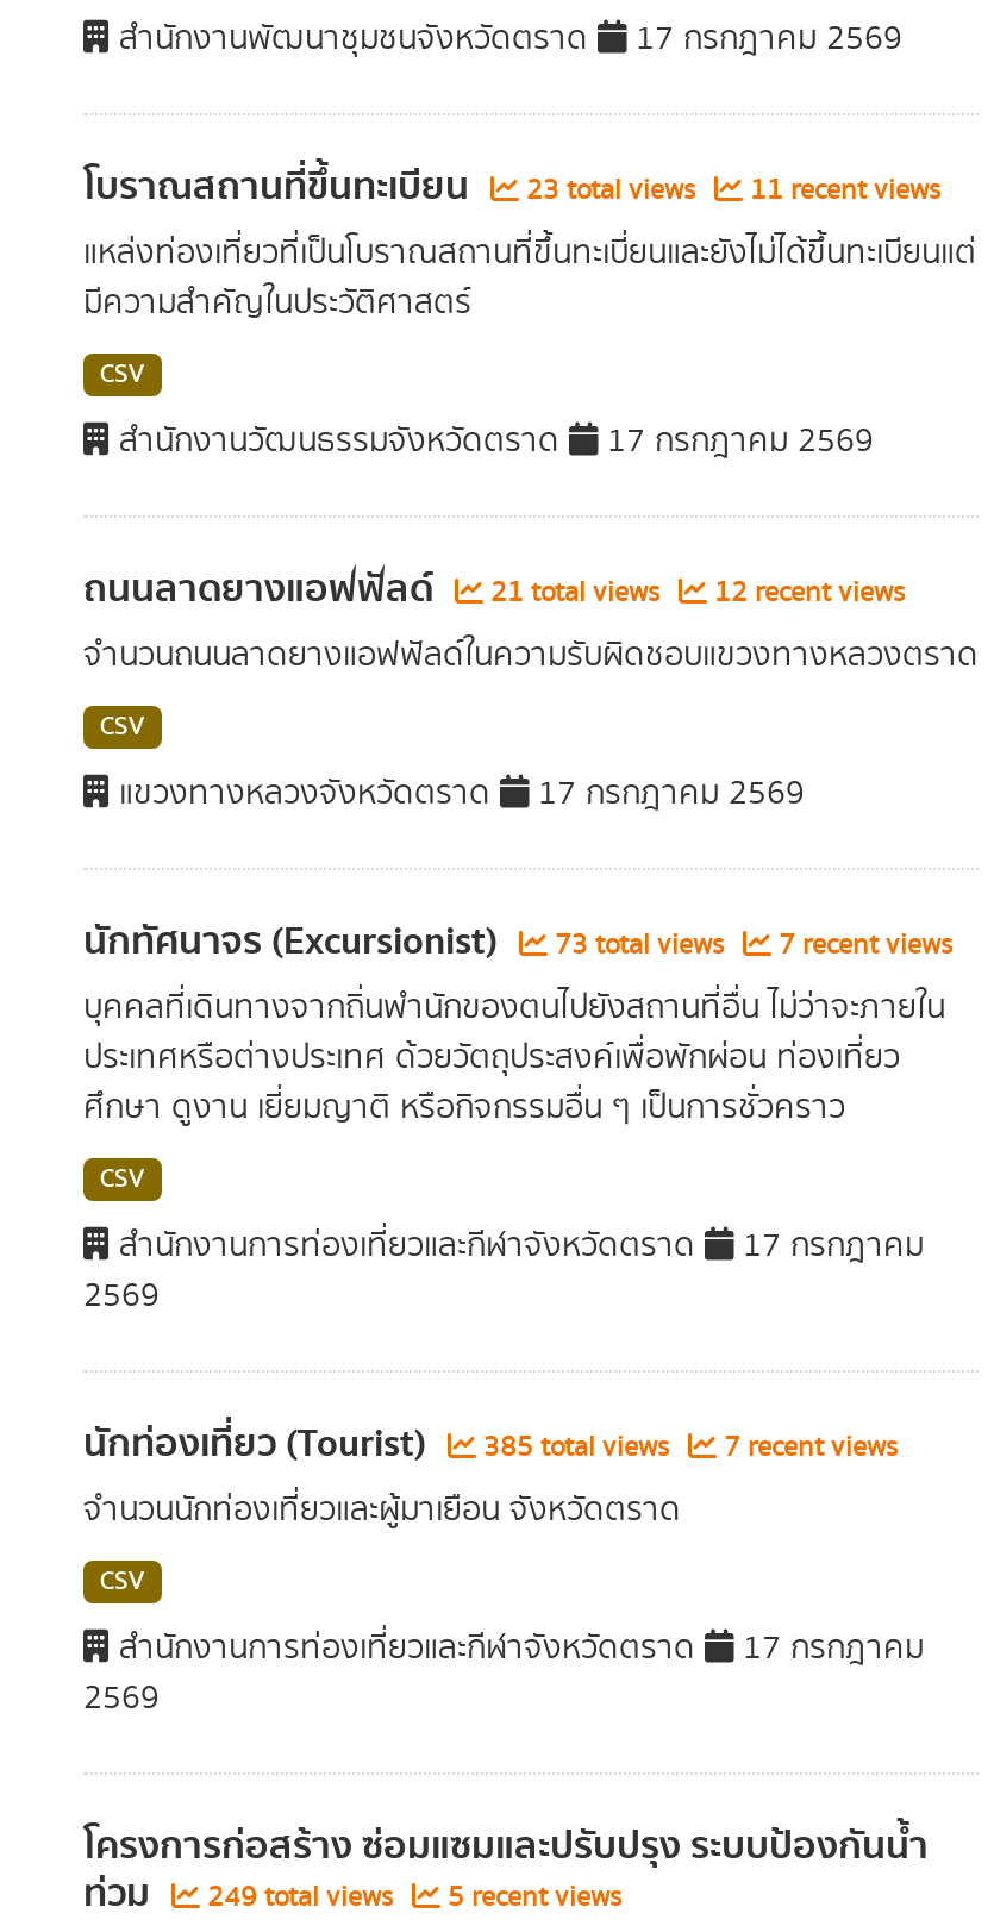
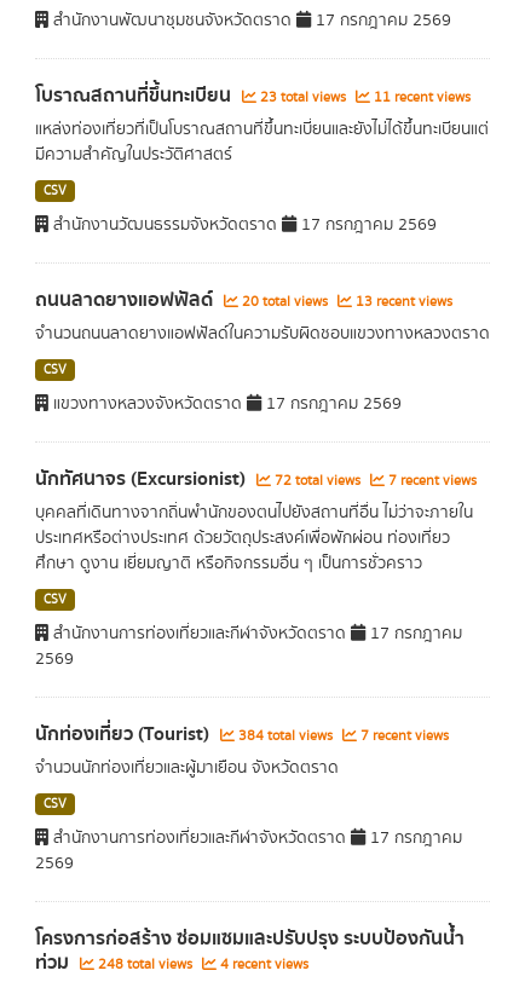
[483,573,667,613] 21 total views -> [238,291,331,312] 20 total views
[707,573,905,613] 12 recent views -> [352,291,452,312] 13 recent views
[83,911,952,973] นักทัศนาจร (Excursionist) 73 total views 7 recent views -> [35,463,477,495] นักทัศนาจร (Excursionist) 72 total views 7 recent views
[83,1413,898,1475] นักท่องเที่ยว (Tourist) 385 total views 7 recent views -> [35,718,449,750] นักท่องเที่ยว (Tourist) 384 total views 7 recent views
[200,1877,400,1918] 249 total views -> [94,954,196,975] 248 total views
[440,1877,621,1918] 5 recent views -> [217,954,308,975] 4 recent views

